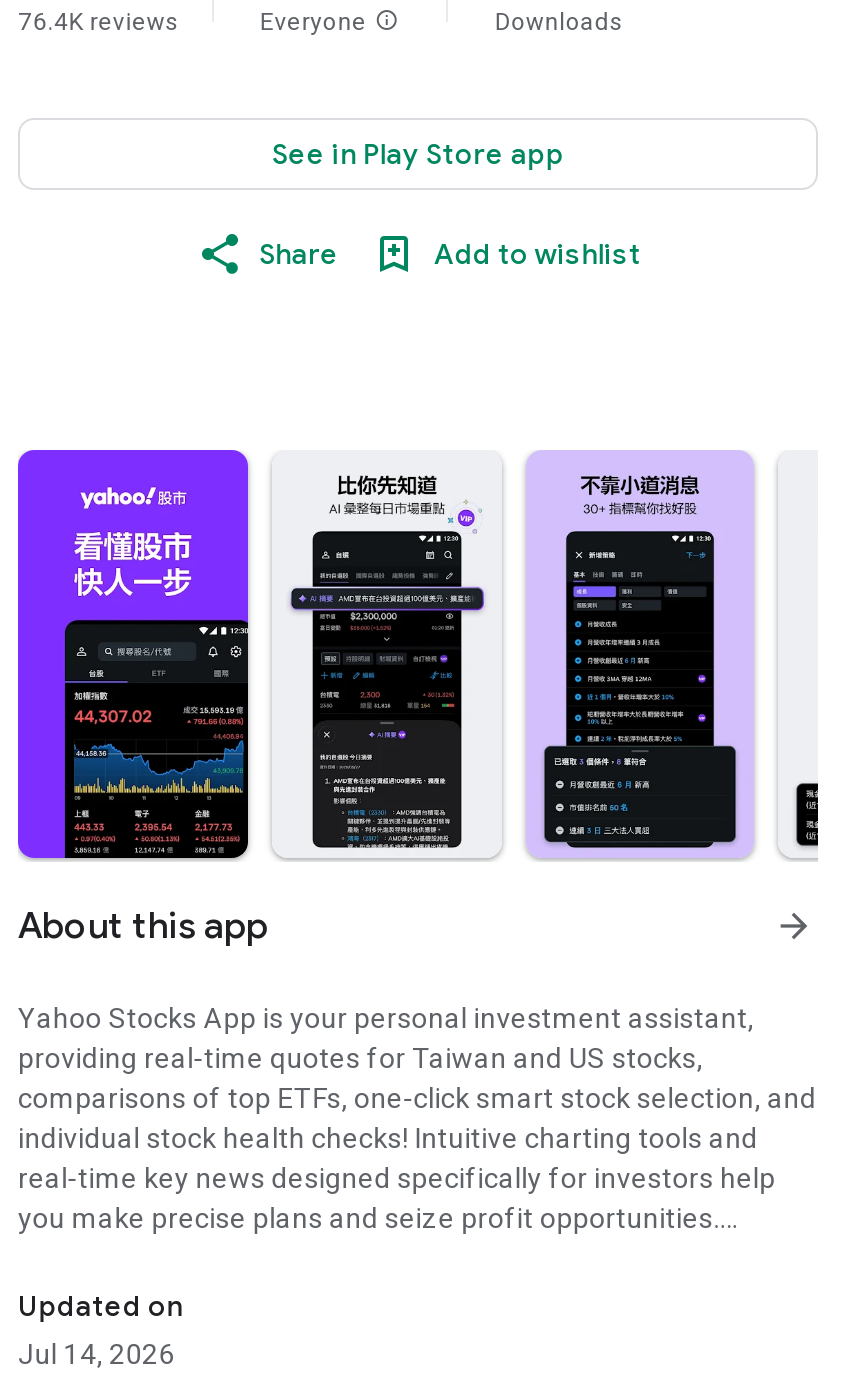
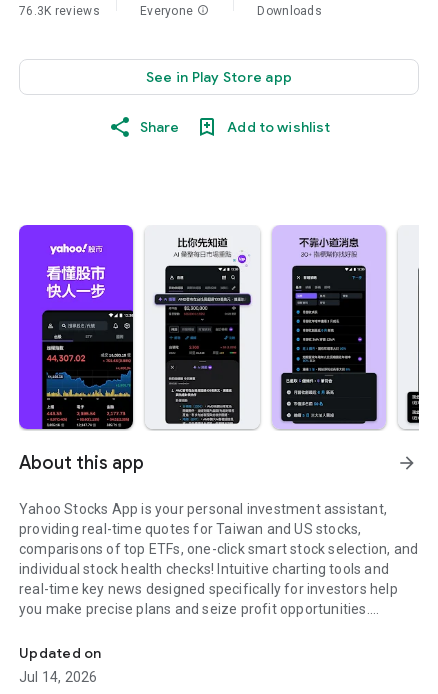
[18,8,180,36] 76.4K reviews -> [19,4,100,18] 76.3K reviews

